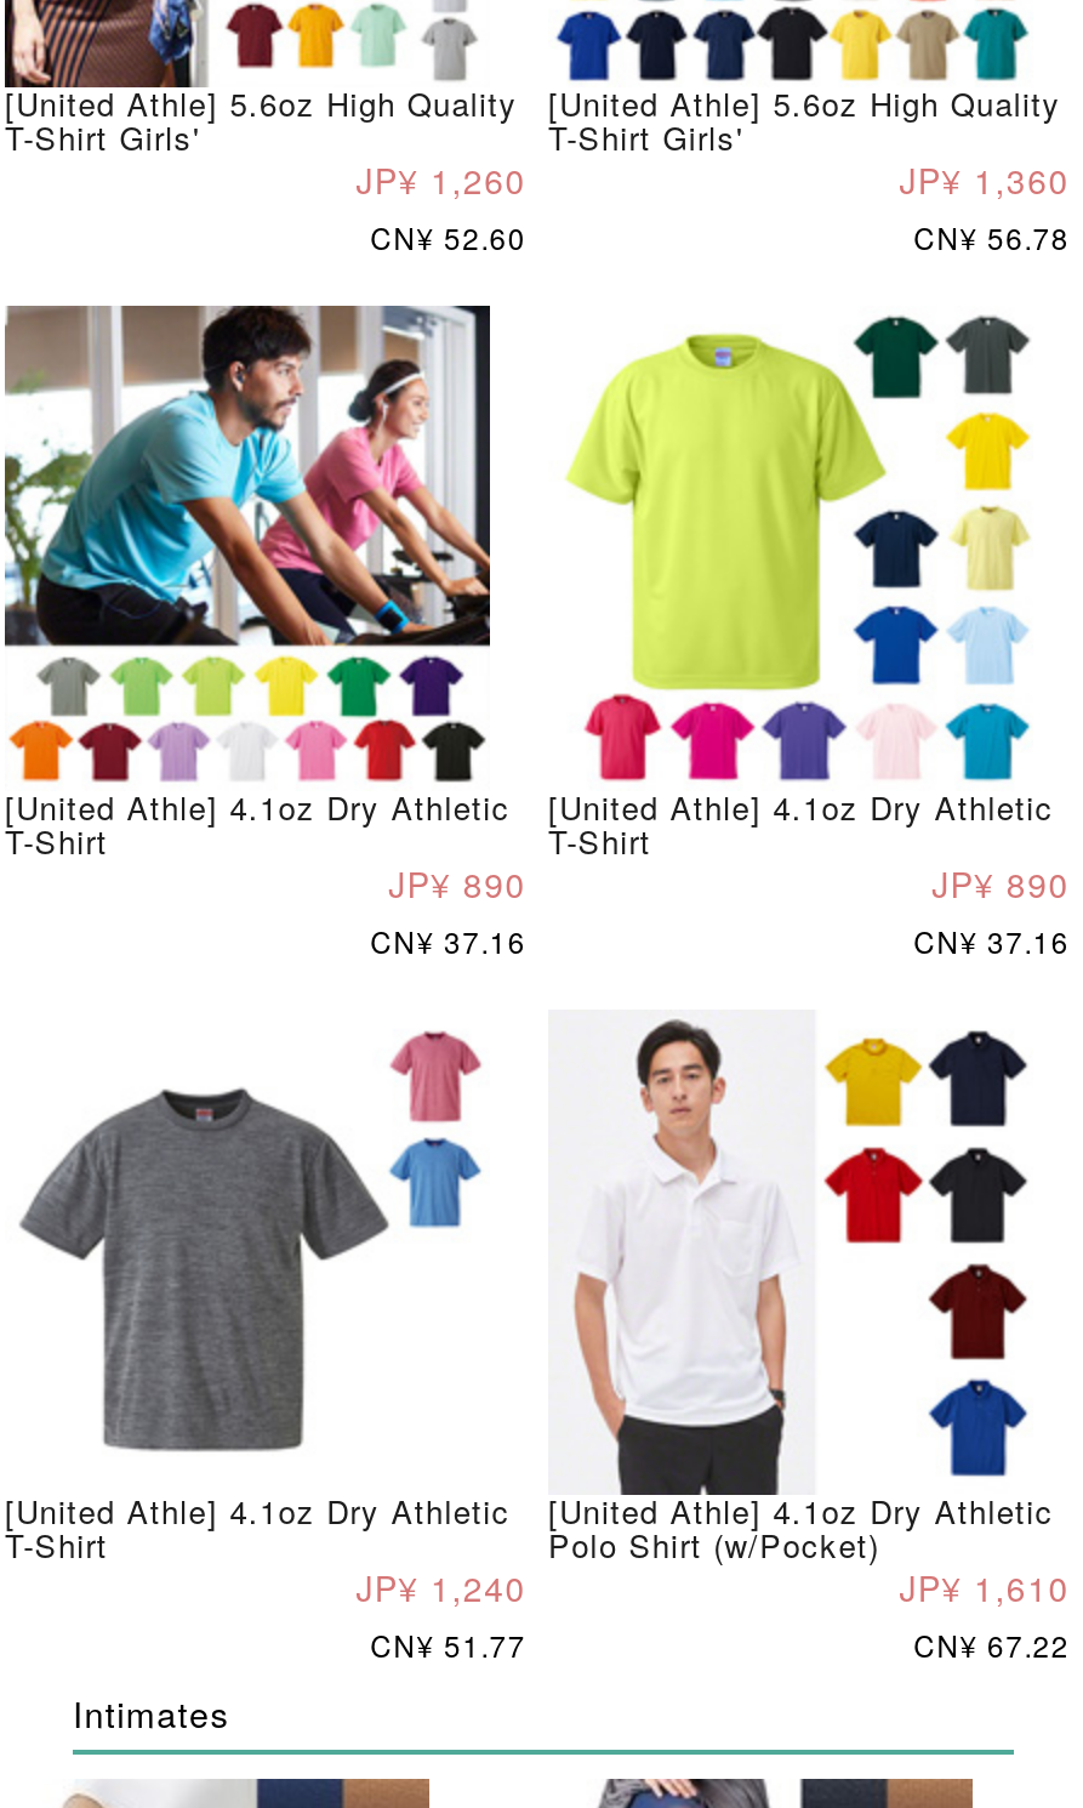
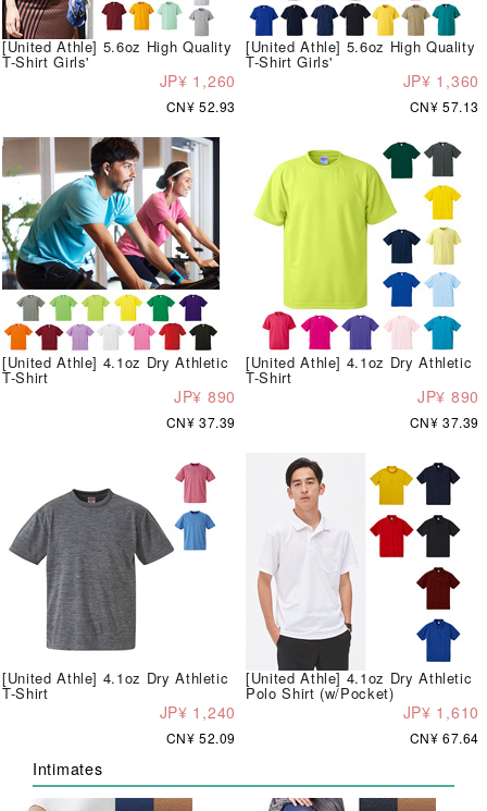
[370,217,526,258] CN¥ 52.60 -> [166,97,236,116] CN¥ 52.93
[913,217,1070,258] CN¥ 56.78 -> [409,97,479,116] CN¥ 57.13
[370,921,526,962] CN¥ 37.16 -> [166,413,236,432] CN¥ 37.39
[913,921,1070,962] CN¥ 37.16 -> [409,413,479,432] CN¥ 37.39
[370,1625,526,1666] CN¥ 51.77 -> [166,729,236,747] CN¥ 52.09
[913,1625,1070,1666] CN¥ 67.22 -> [409,729,479,747] CN¥ 67.64

